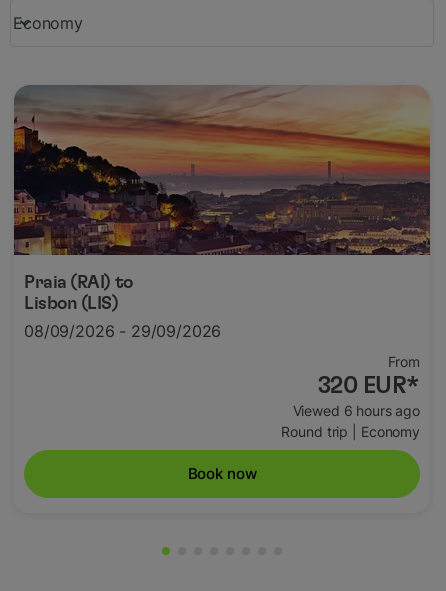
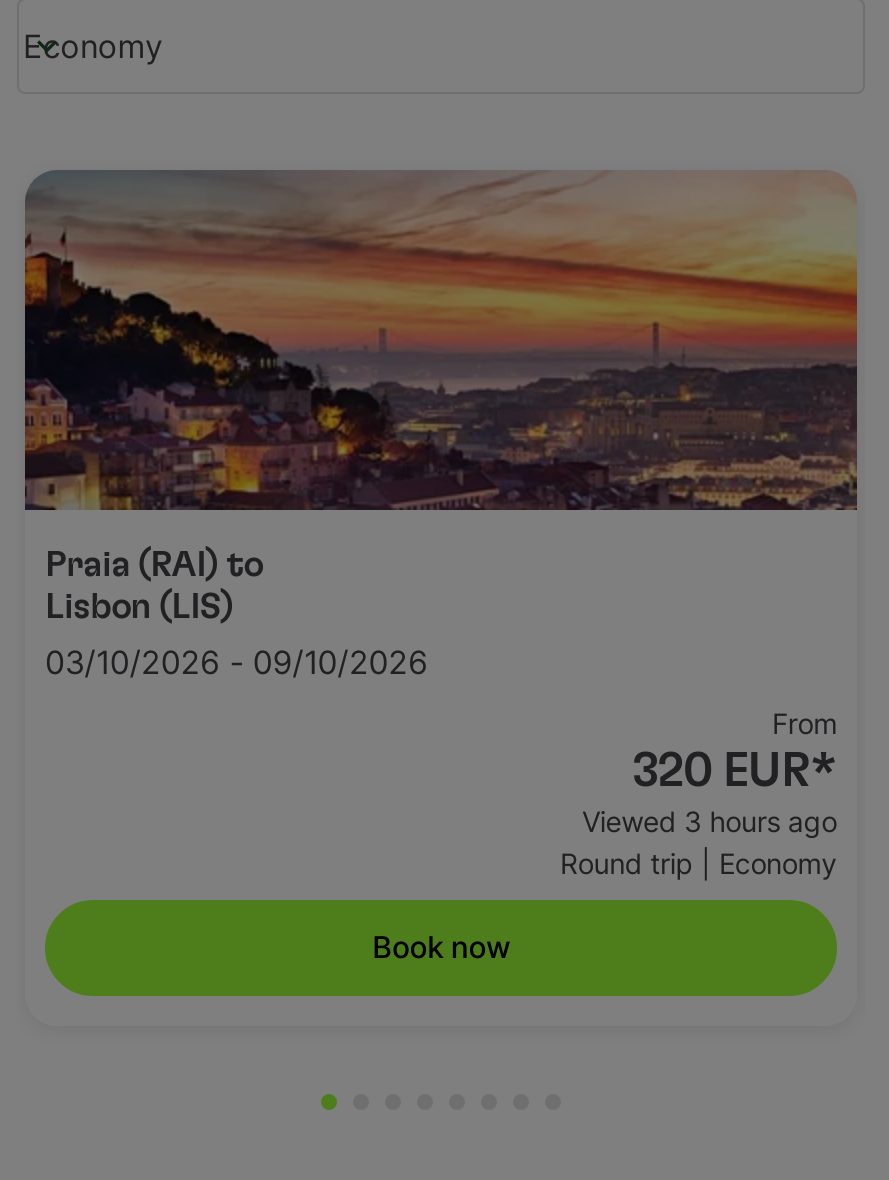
[24,321,221,341] 08/09/2026 - 29/09/2026 -> [45,642,428,682] 03/10/2026 - 09/10/2026
[292,402,420,419] Viewed 6 hours ago -> [582,804,837,838] Viewed 3 hours ago

